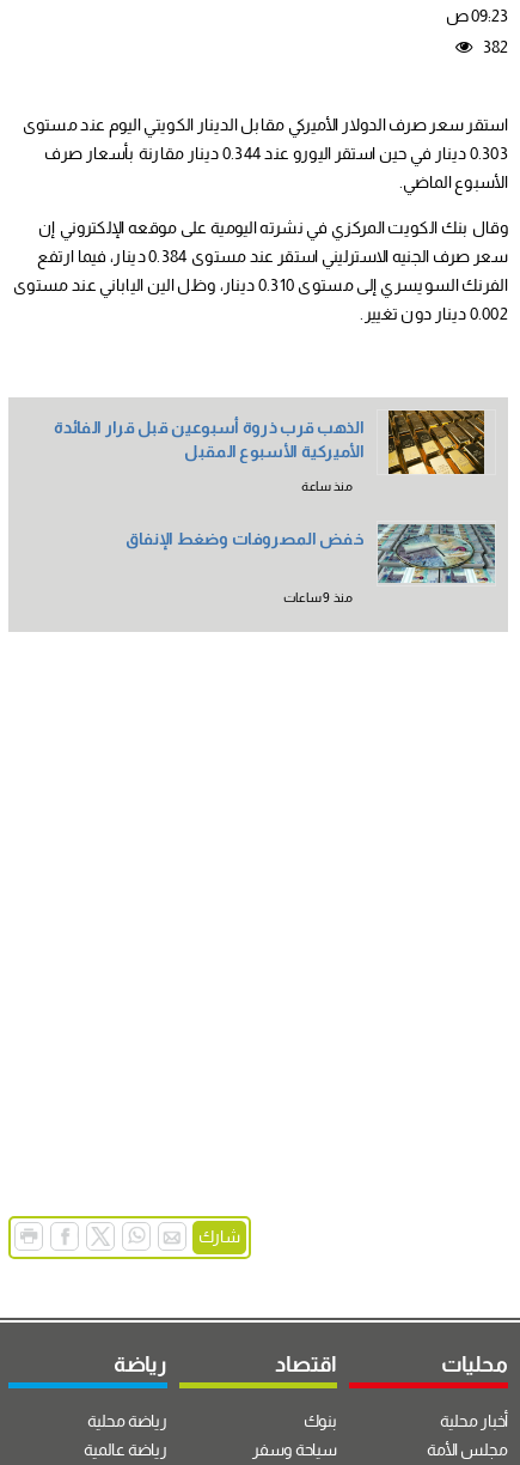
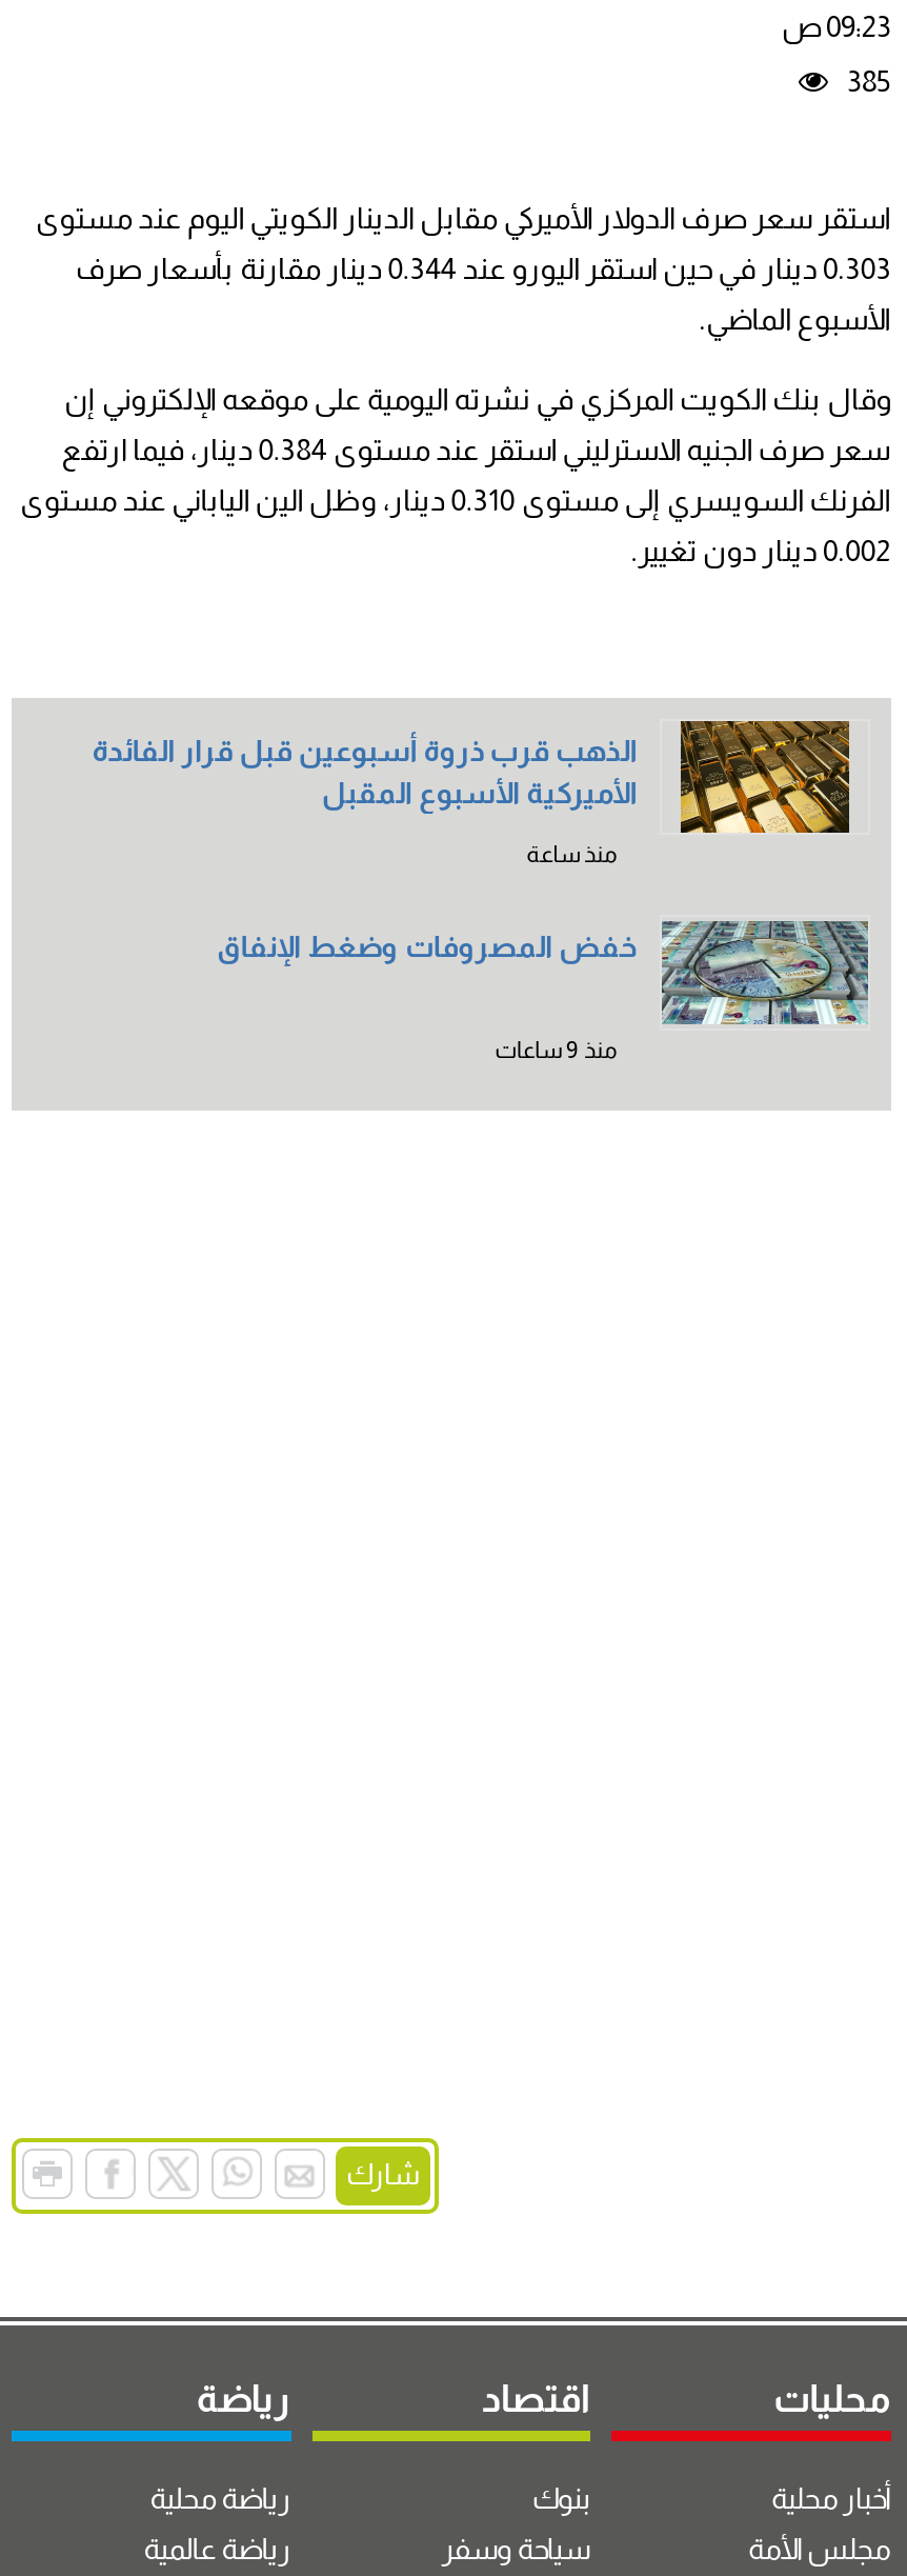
[483,37,508,56] 382 -> [847,64,891,98] 385

